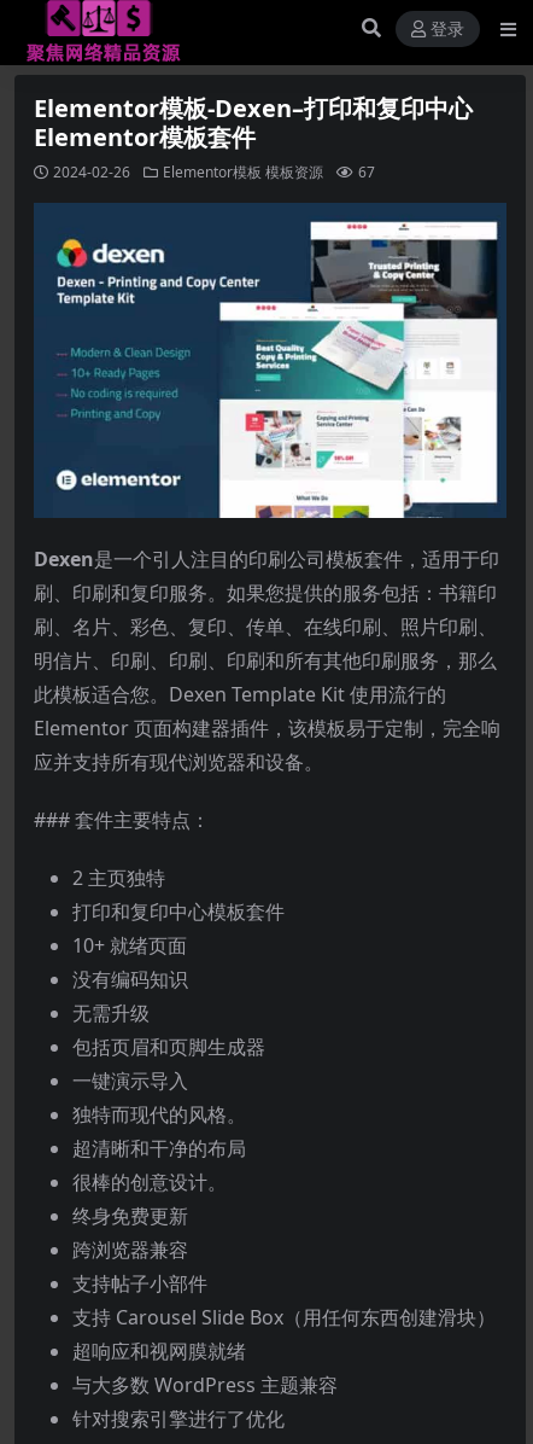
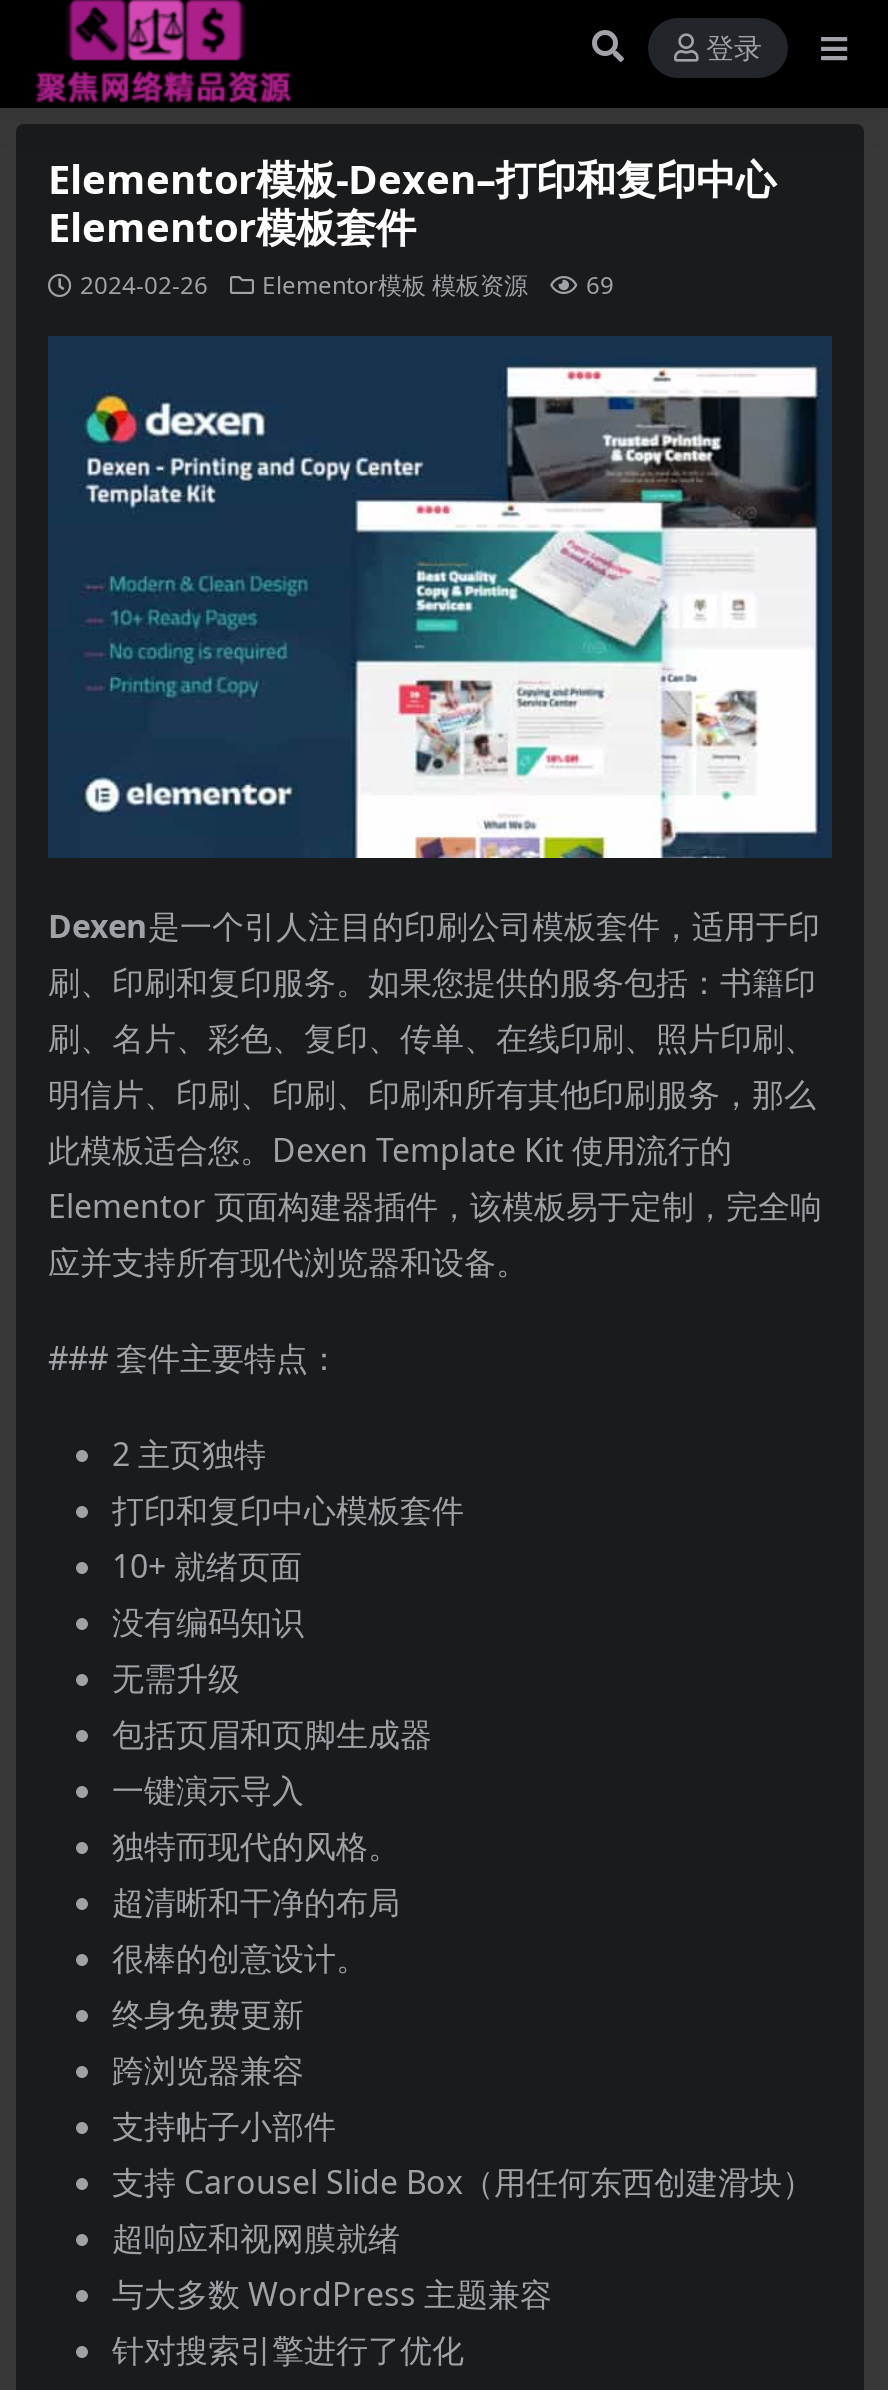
[53,162,375,182] 2024-02-26 Elementor模板 模板资源 67 -> [80,268,614,302] 2024-02-26 Elementor模板 模板资源 69

